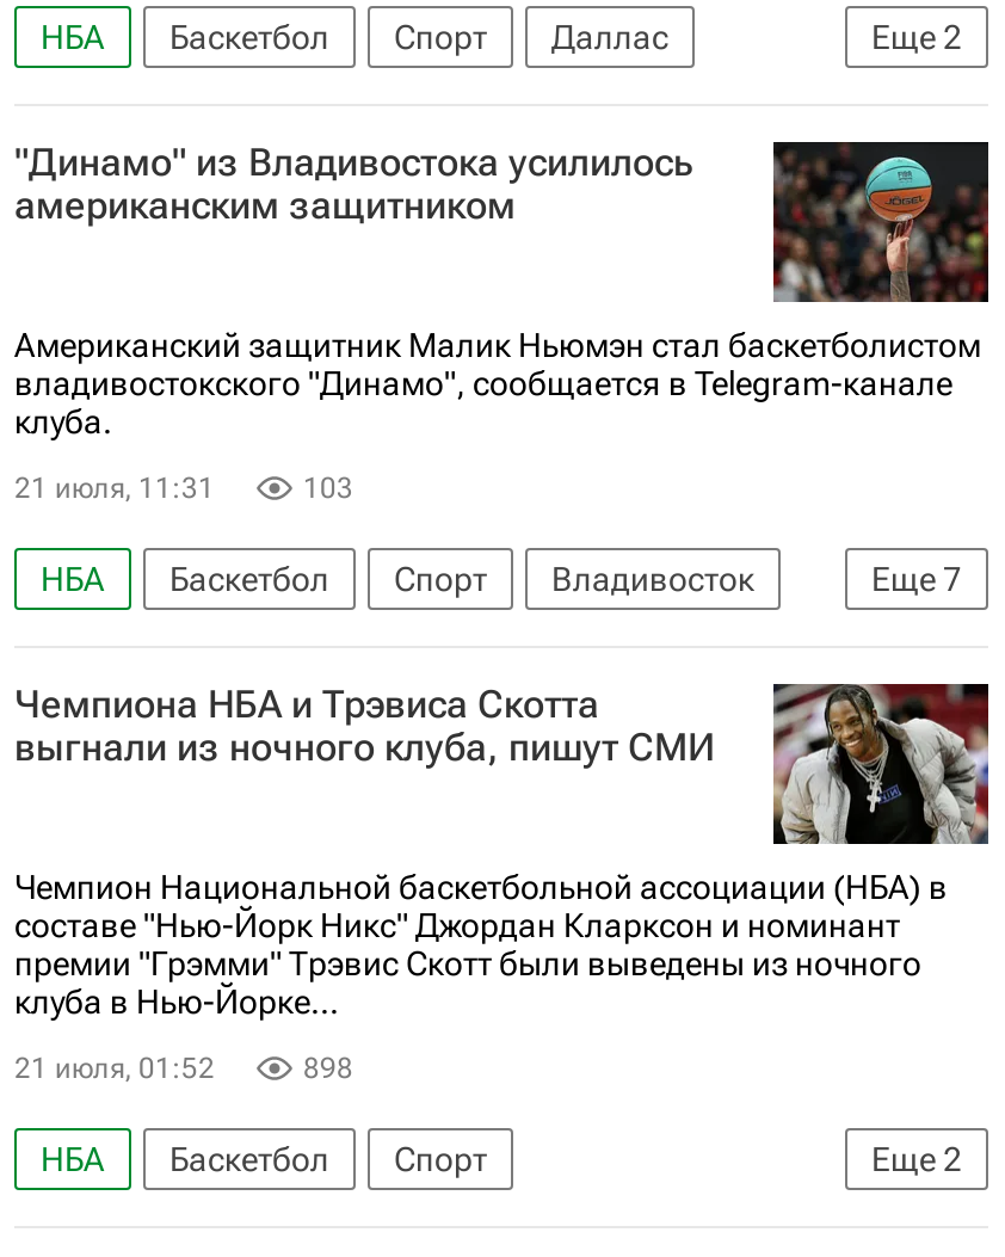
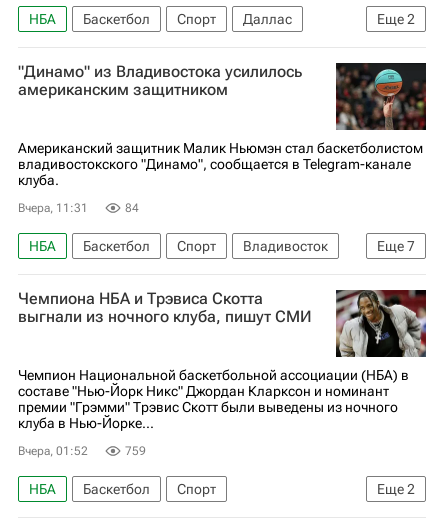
[14,470,353,504] 21 июля, 11:31 | 103 -> [18,200,139,214] Вчера, 11:31 | 84
[14,1052,353,1085] 21 июля, 01:52 | 898 -> [18,444,146,458] Вчера, 01:52 | 759

